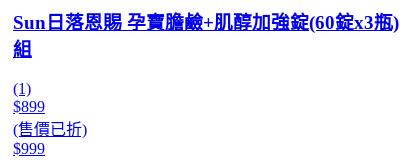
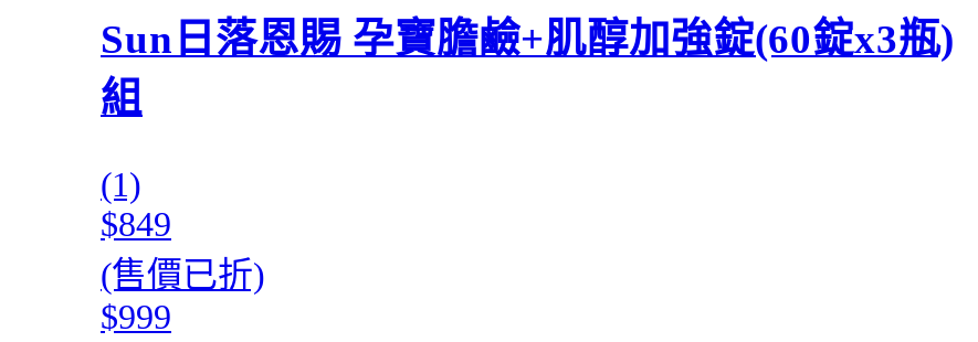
[13,98,45,115] $899 -> [101,205,171,243] $849

